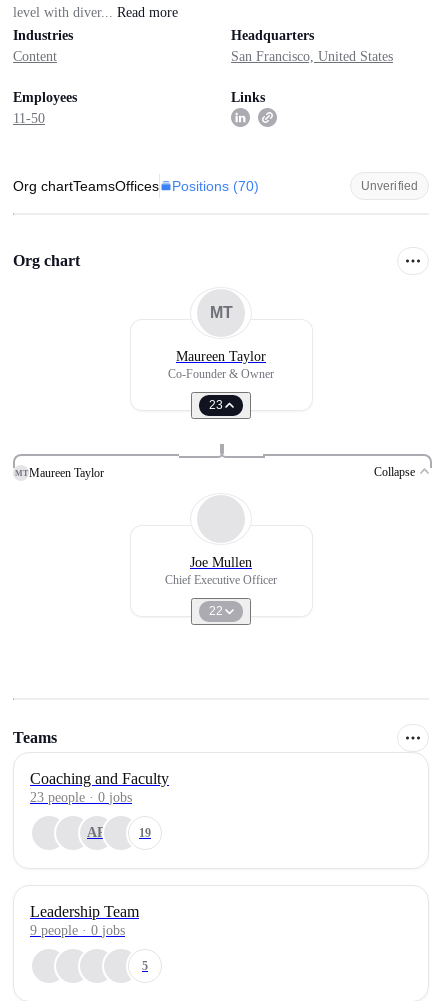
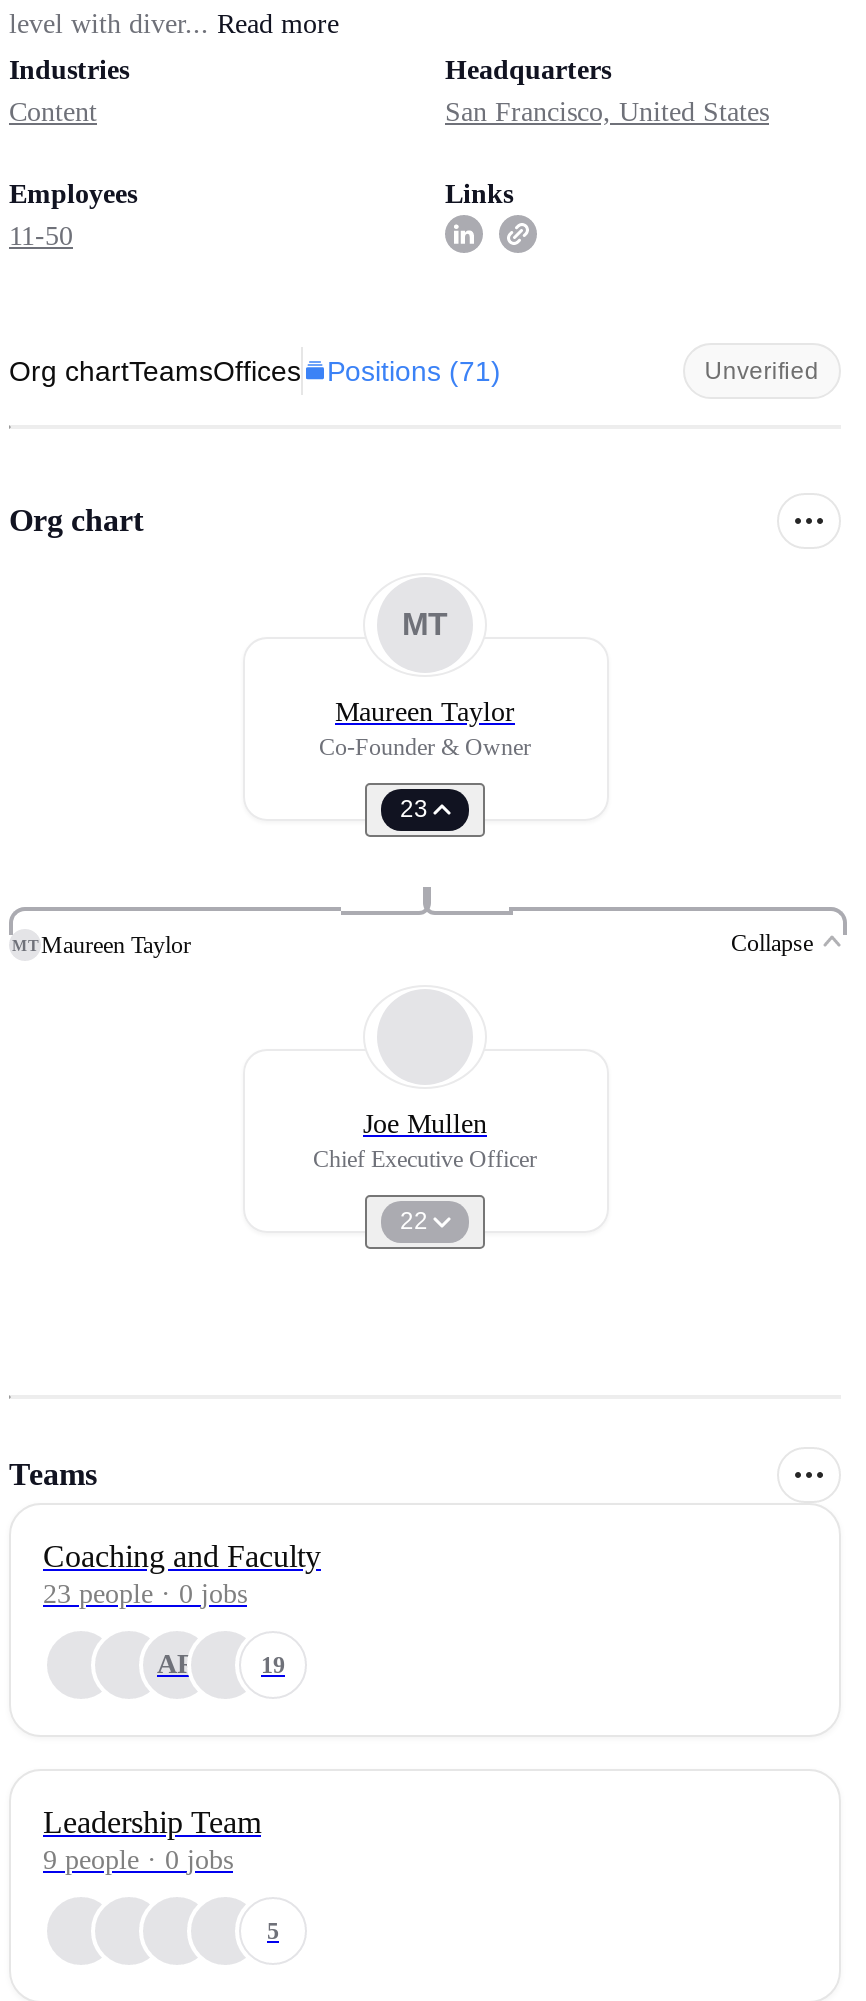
[13,178,259,194] Org chartTeamsOffices Positions (70) -> [9,355,501,387] Org chartTeamsOffices Positions (71)

